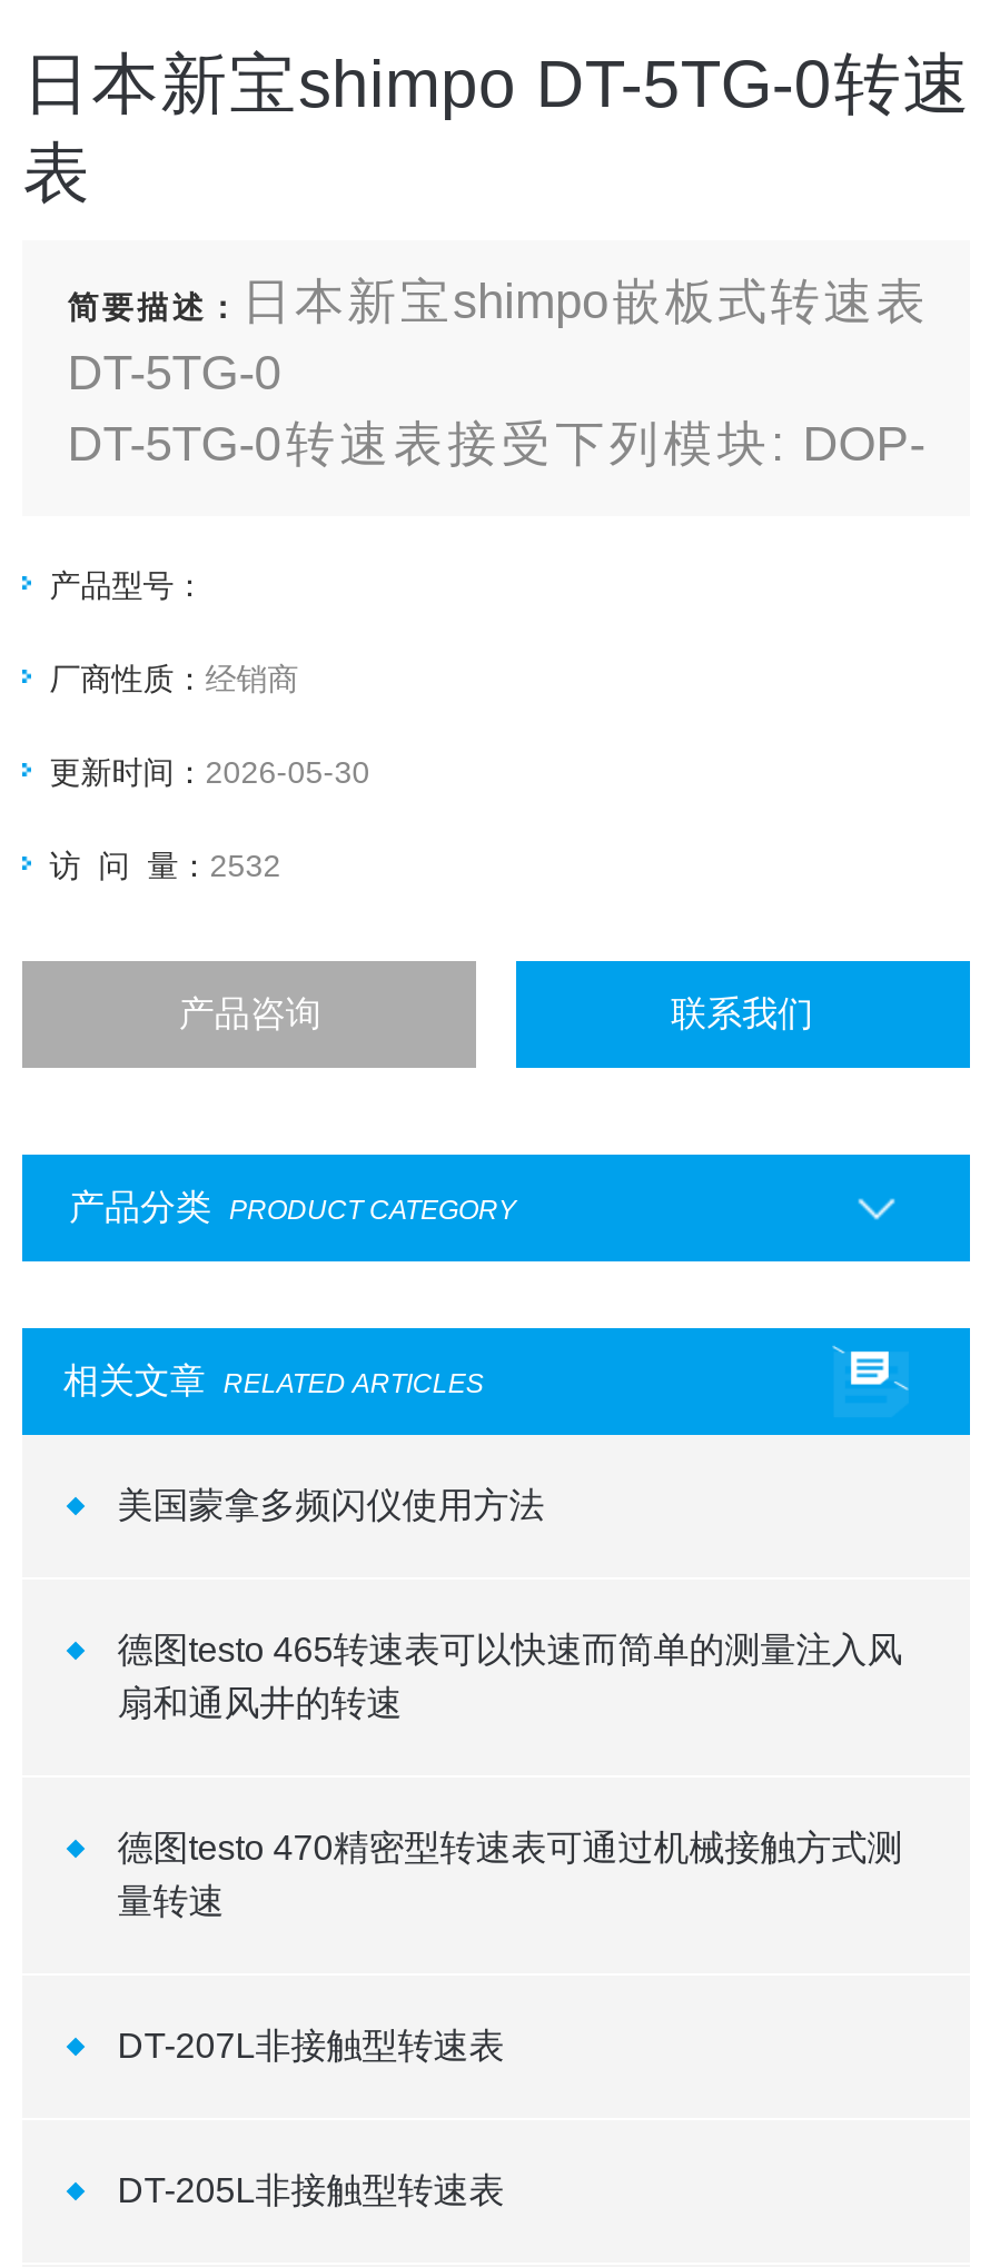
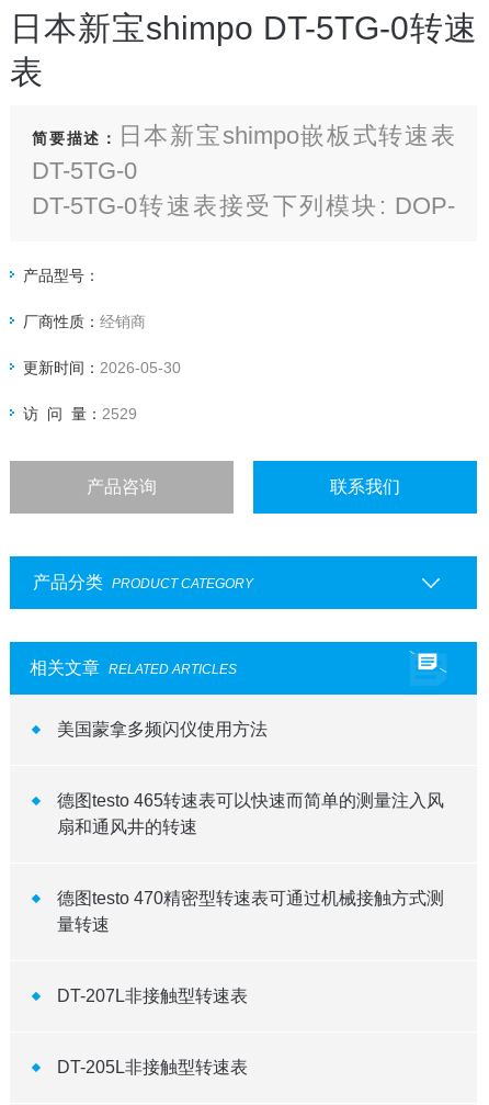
[49,848,281,883] 访 问 量：2532 -> [23,405,137,423] 访 问 量：2529

